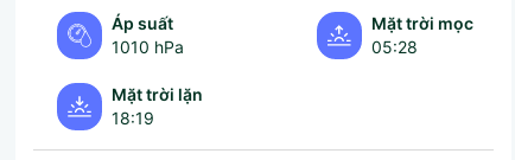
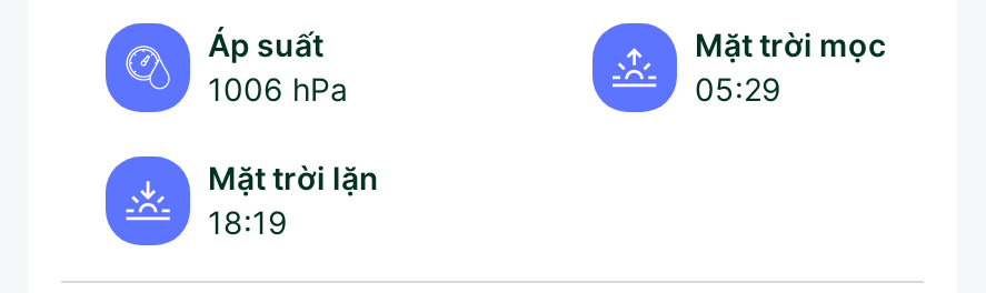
[112,37,184,57] 1010 hPa -> [208,70,348,108] 1006 hPa
[371,37,418,57] 05:28 -> [695,70,781,108] 05:29

